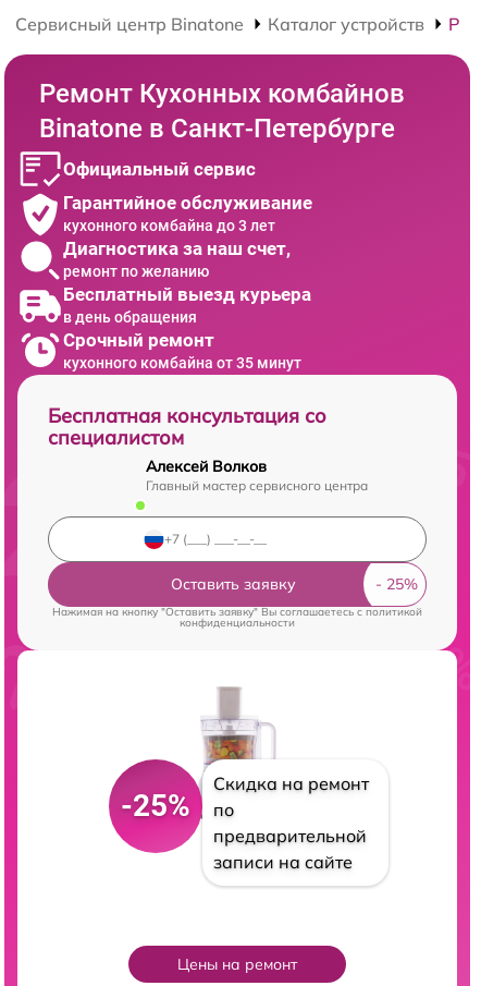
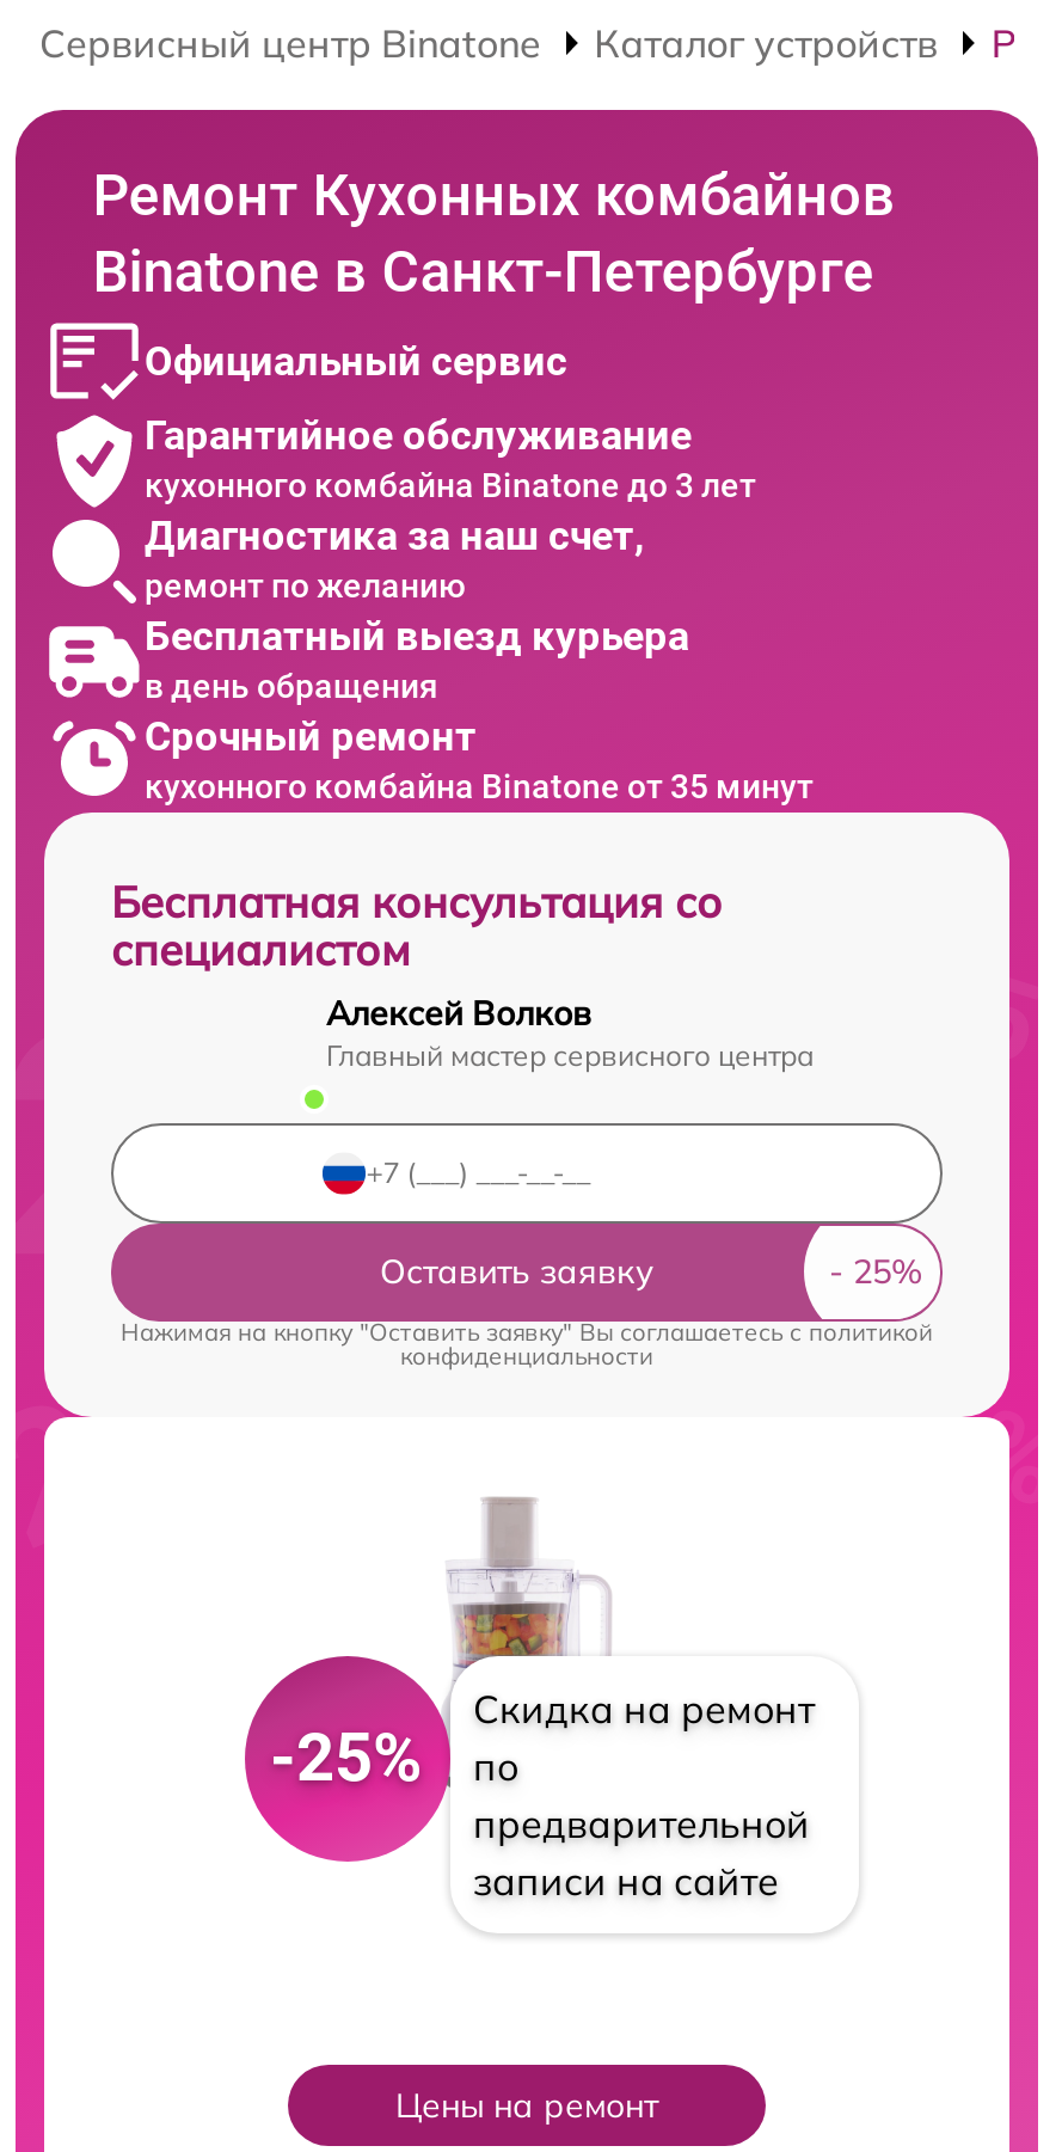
[63,217,275,234] кухонного комбайна до 3 лет -> [145,466,756,505] кухонного комбайна Binatone до 3 лет
[63,354,301,372] кухонного комбайна от 35 минут -> [145,768,814,806] кухонного комбайна Binatone от 35 минут

